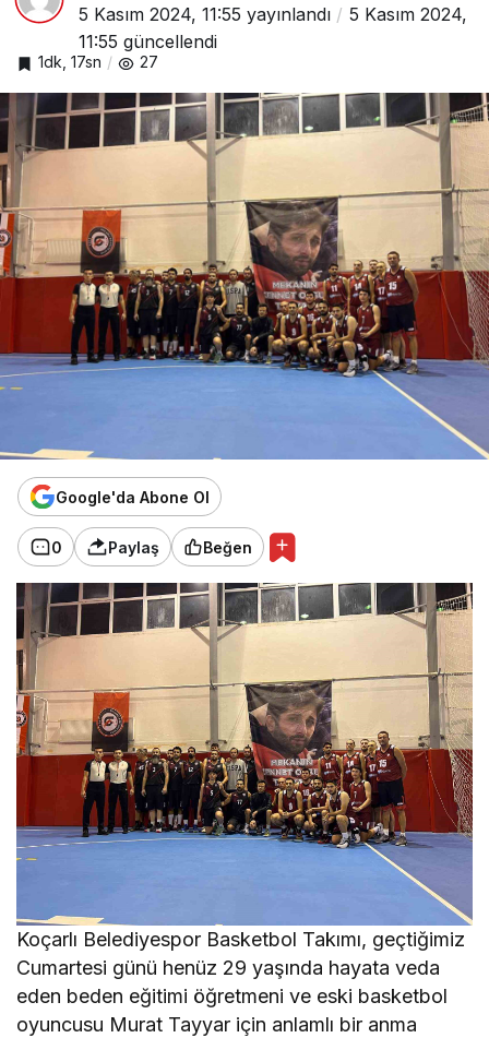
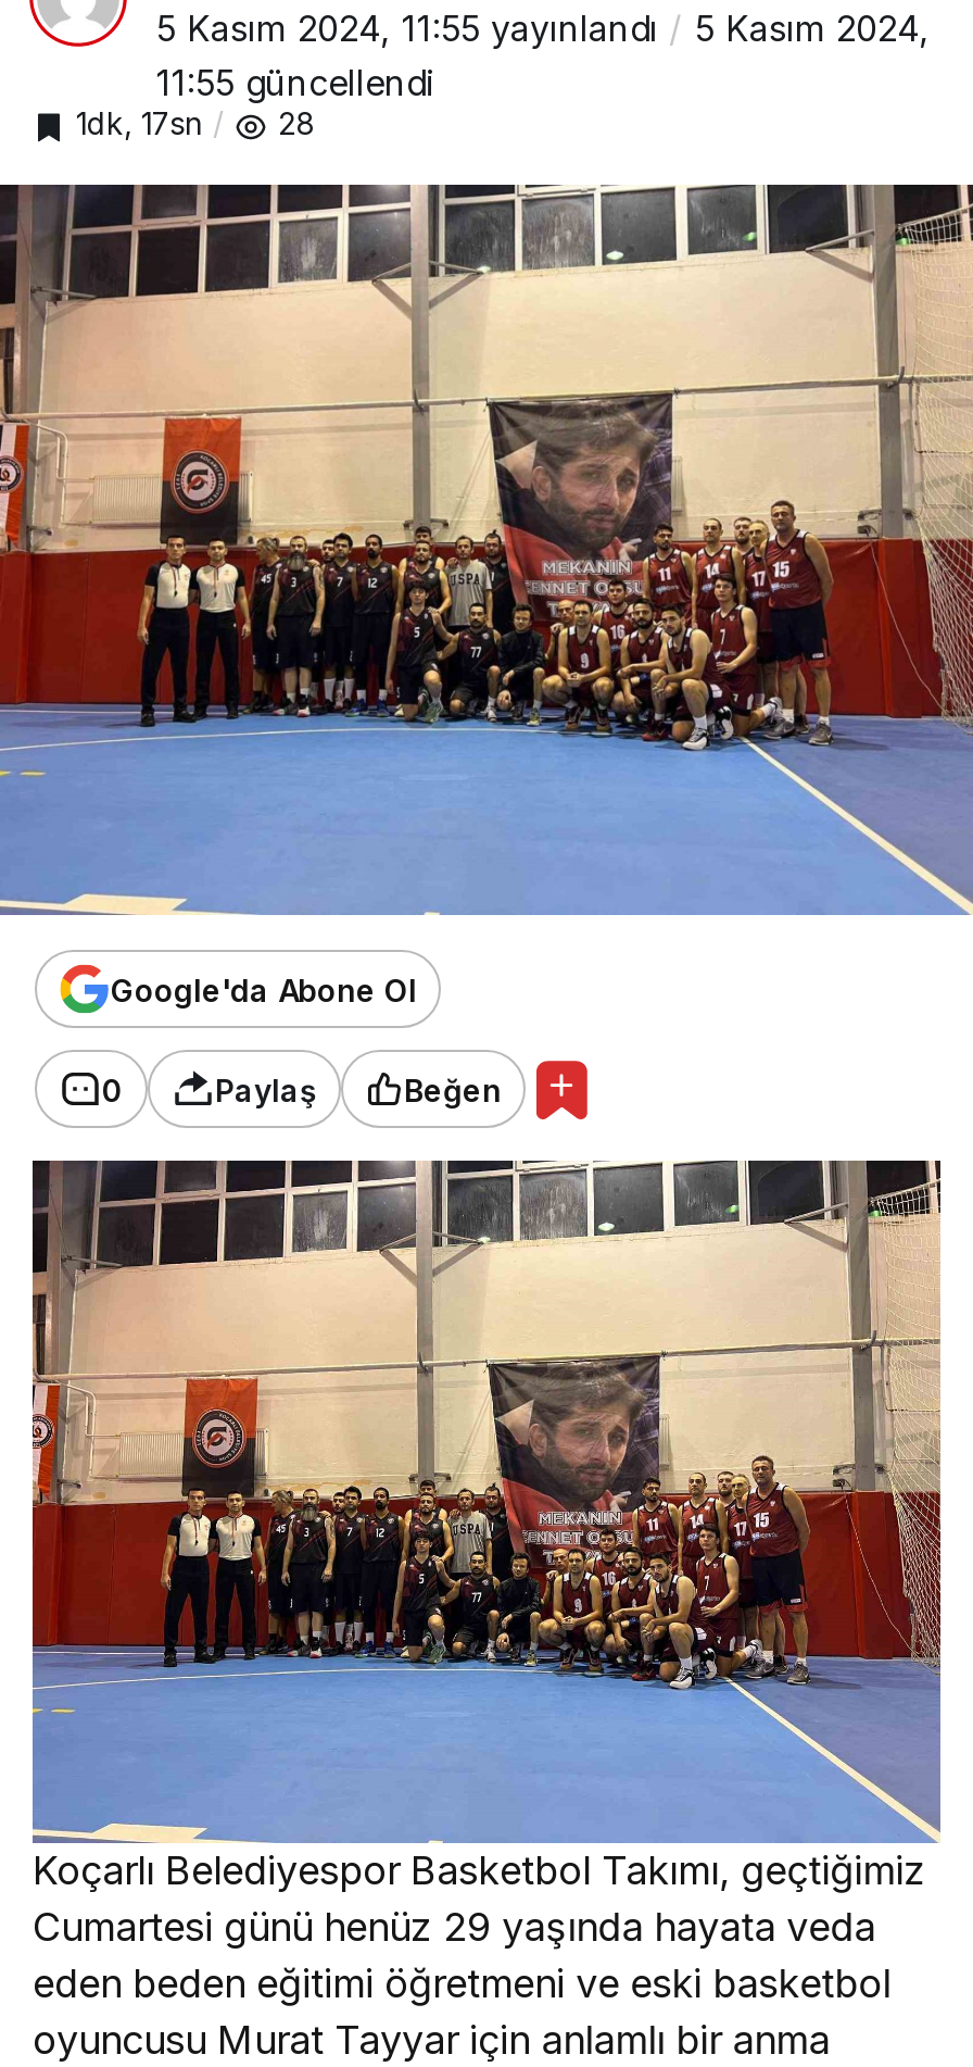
[140,52,158,71] 27 -> [278,104,315,141] 28

